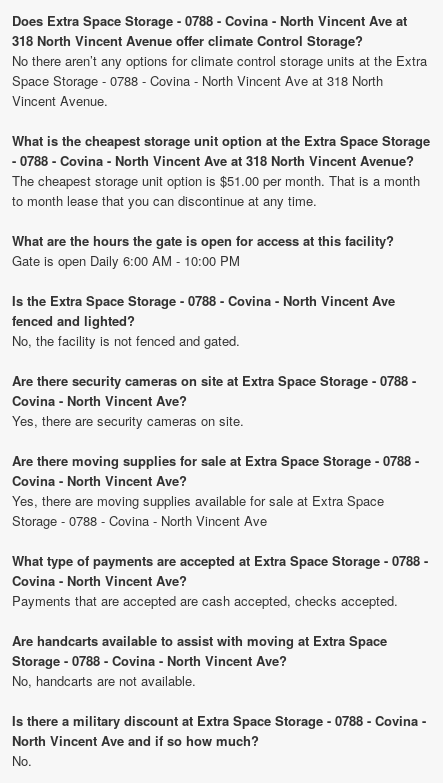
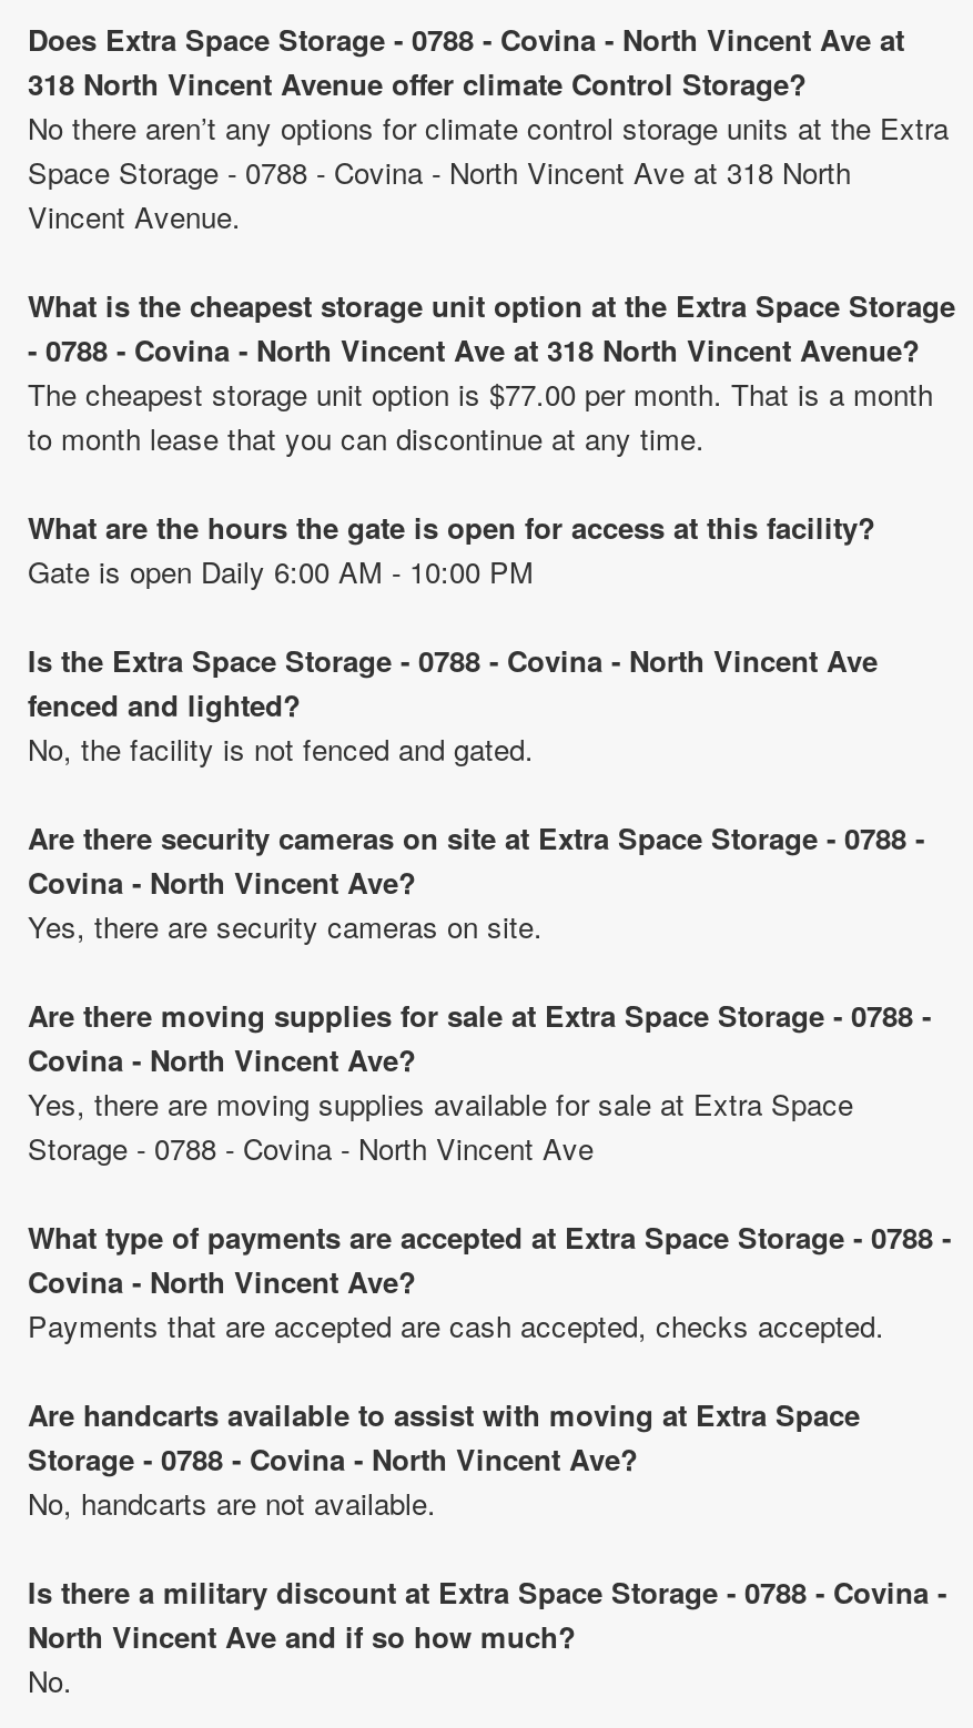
[12,171,420,190] The cheapest storage unit option is $51.00 per month. That is a month -> [28,373,933,415] The cheapest storage unit option is $77.00 per month. That is a month

